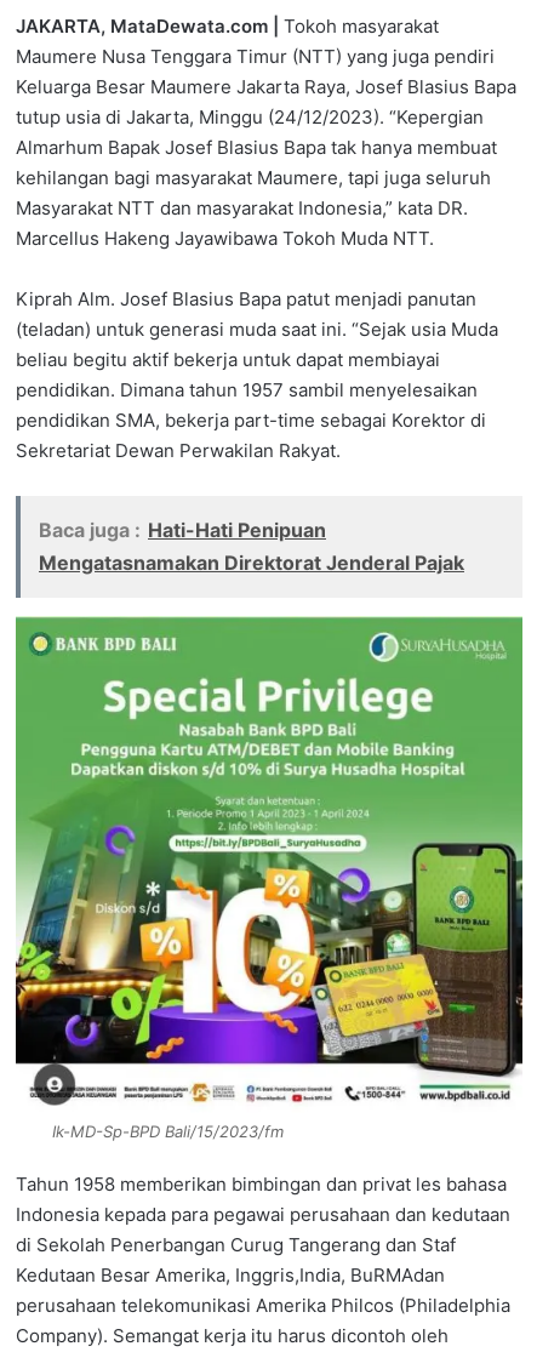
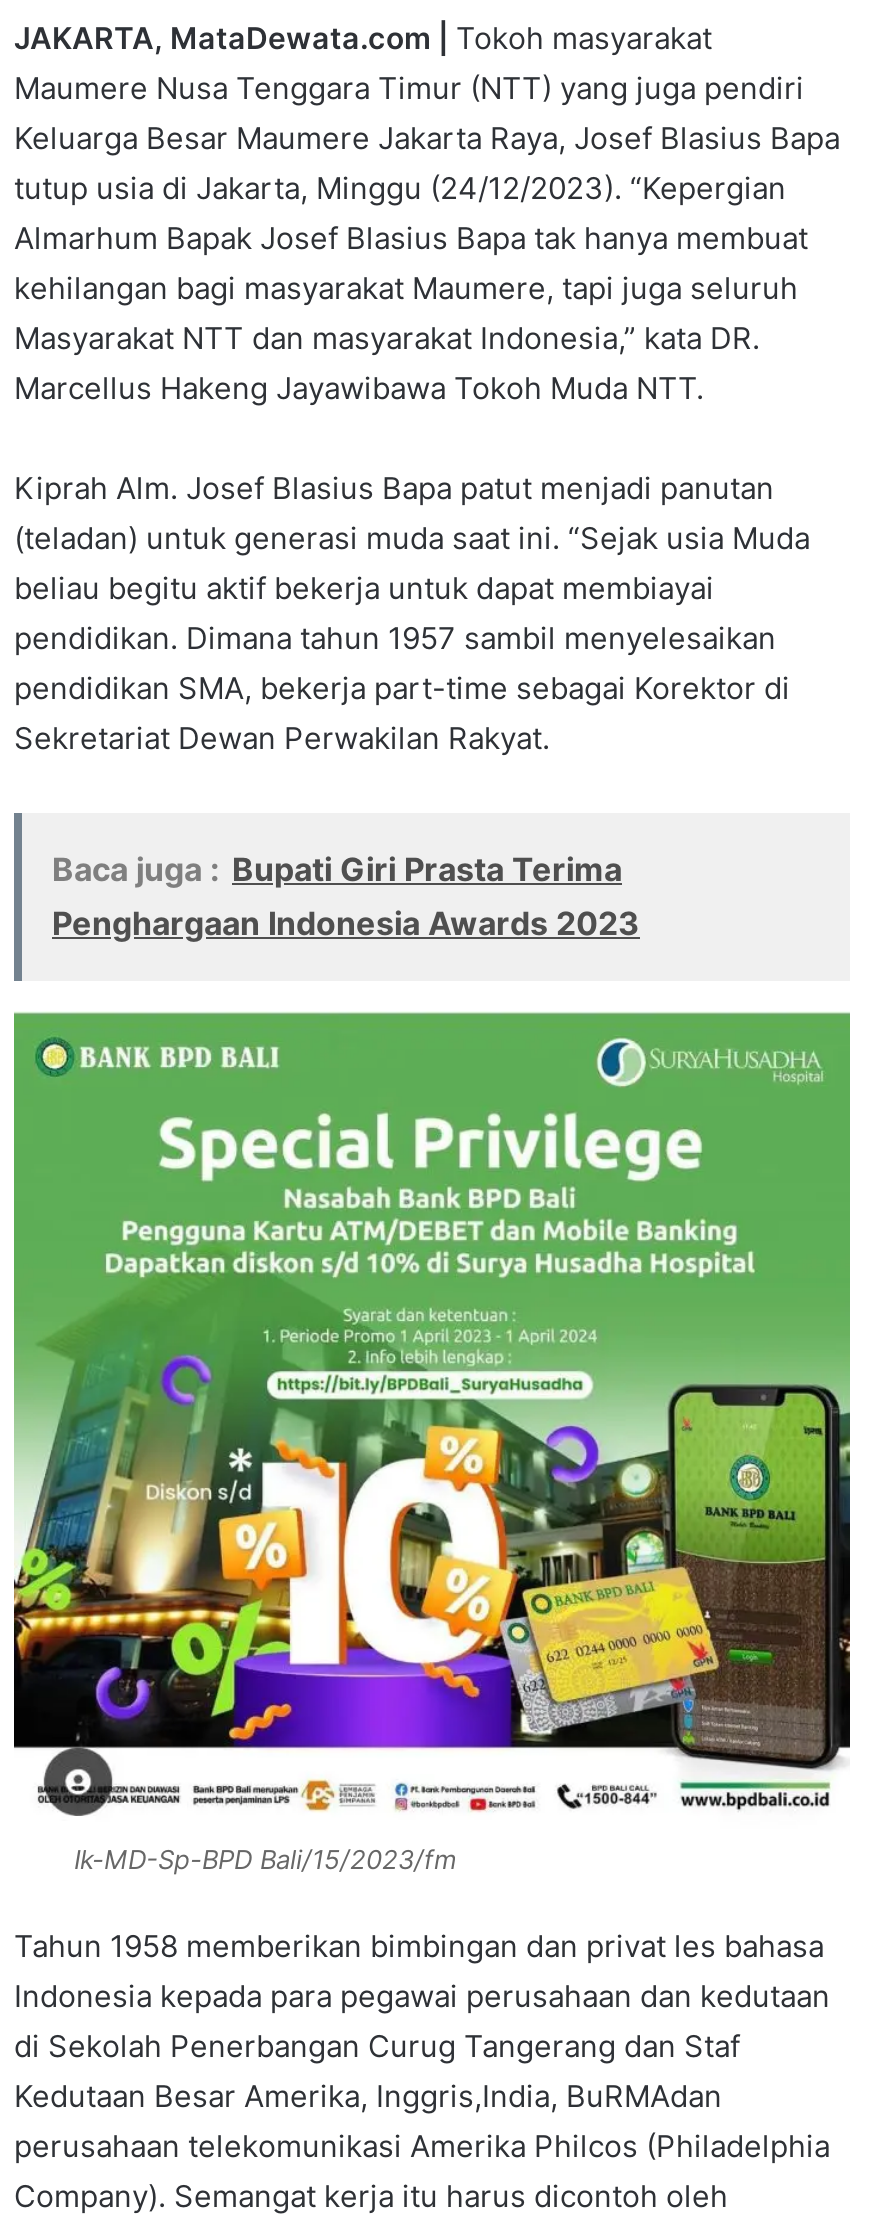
[39,518,464,575] Baca juga : Hati-Hati Penipuan | Mengatasnamakan Direktorat Jenderal Pajak -> [52,848,640,942] Baca juga : Bupati Giri Prasta Terima | Penghargaan Indonesia Awards 2023

